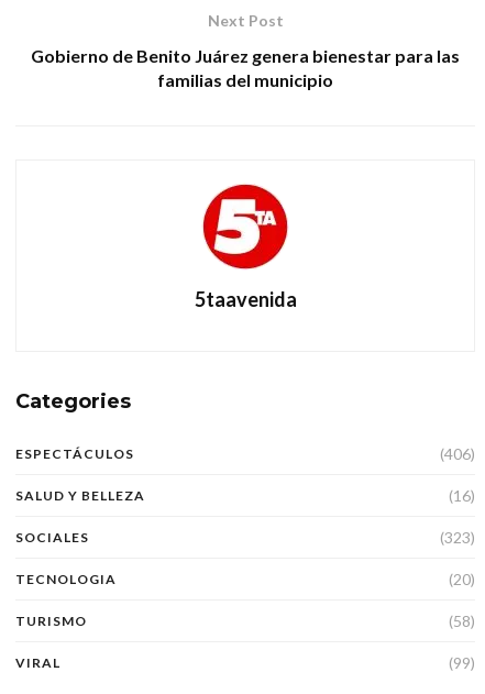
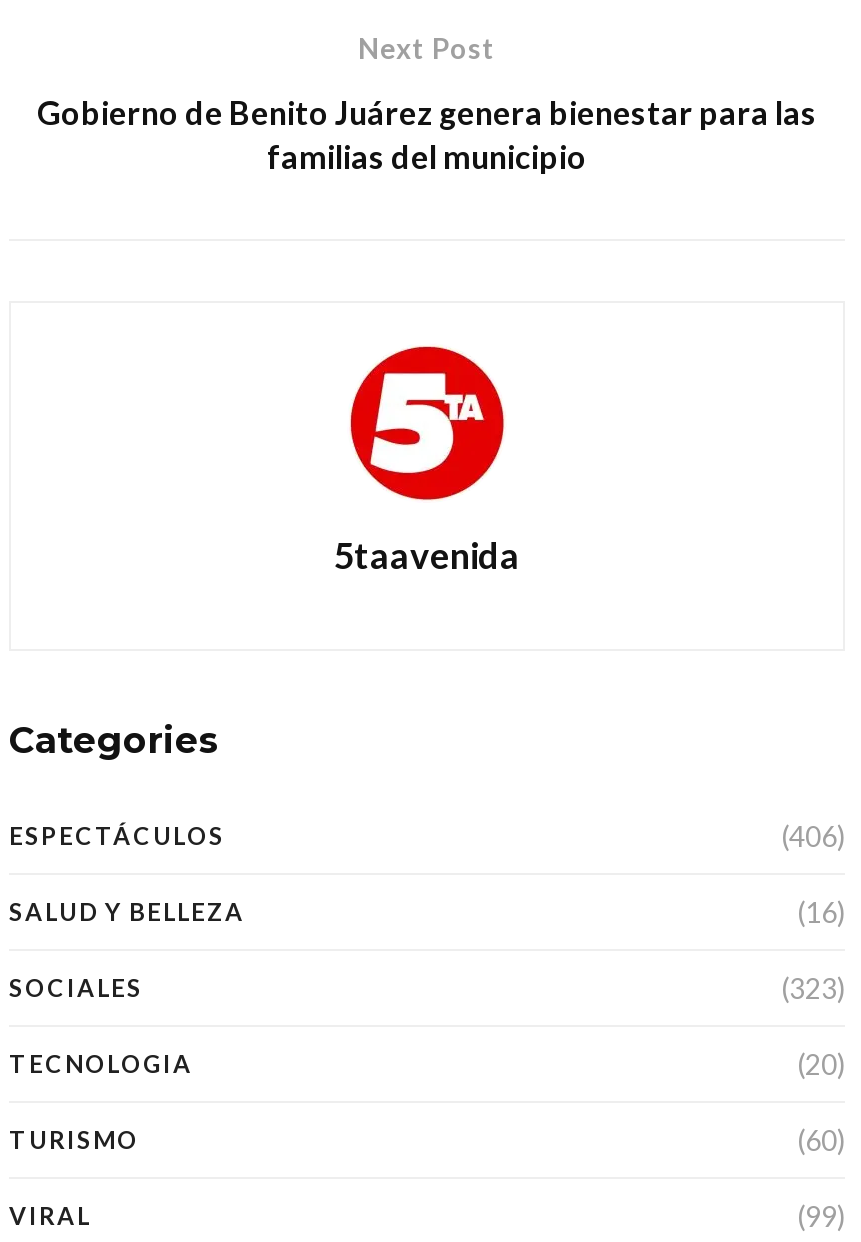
[449,611,475,630] (58) -> [797,1123,845,1157] (60)

